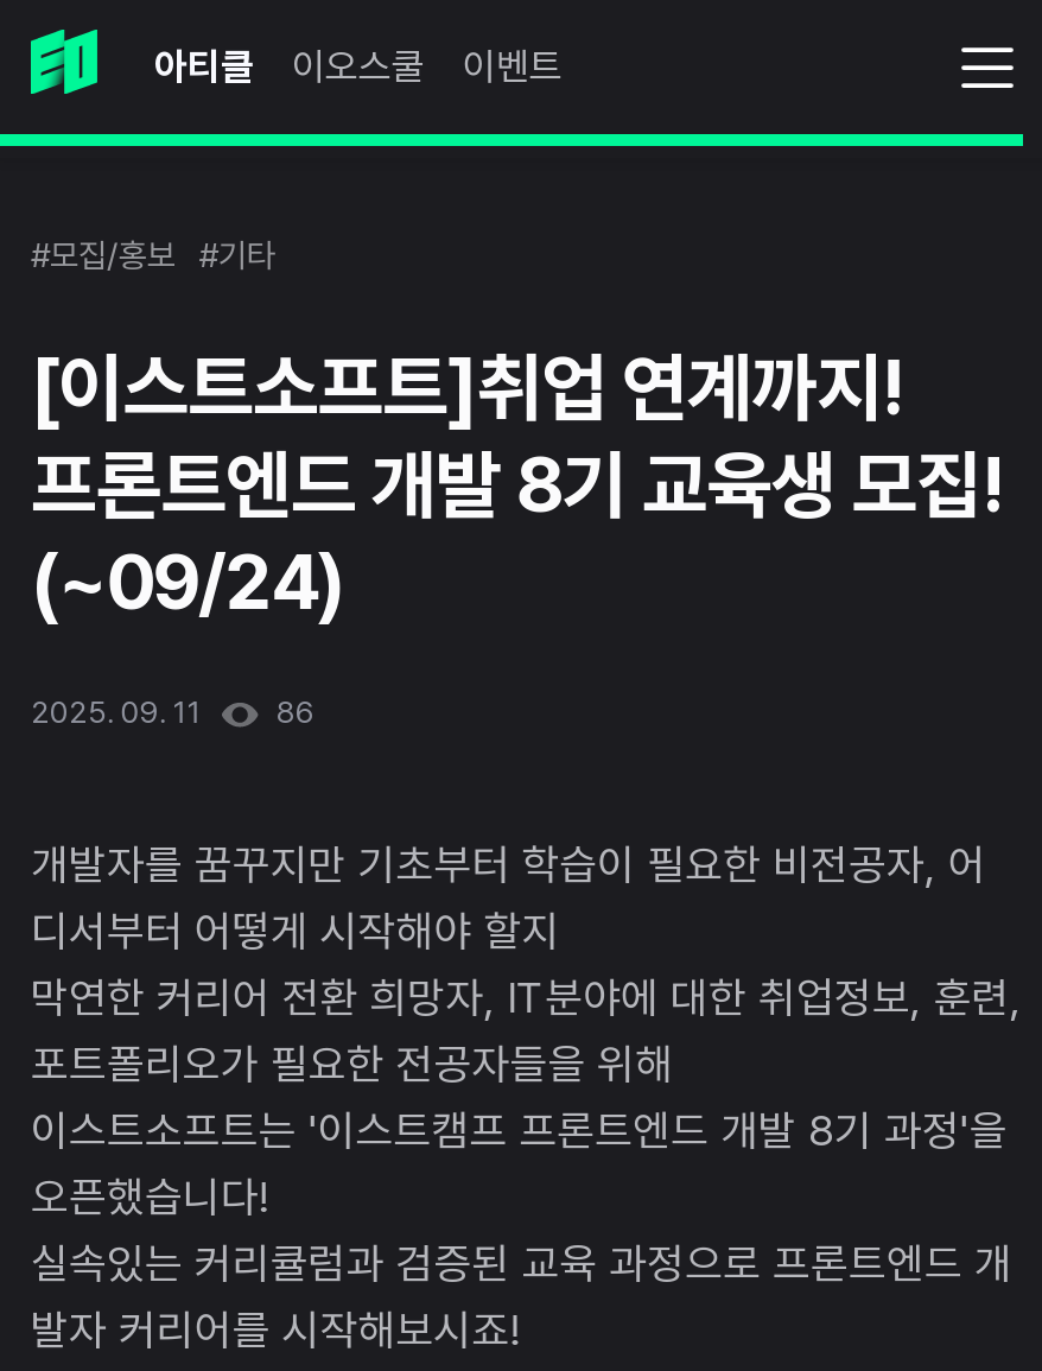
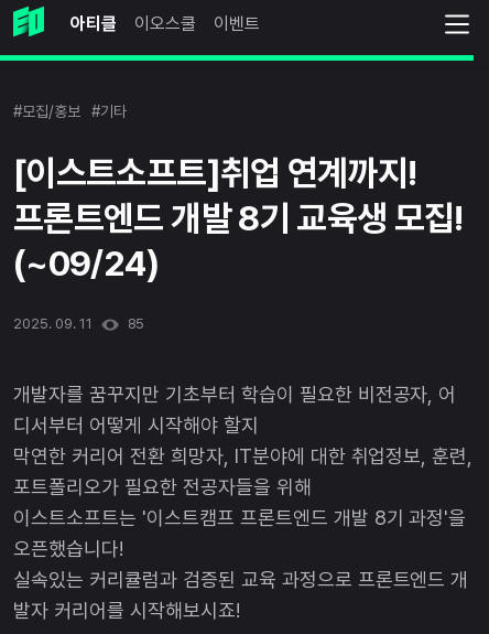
[31,695,314,730] 2025. 09. 11 86 -> [13,316,145,332] 2025. 09. 11 85

